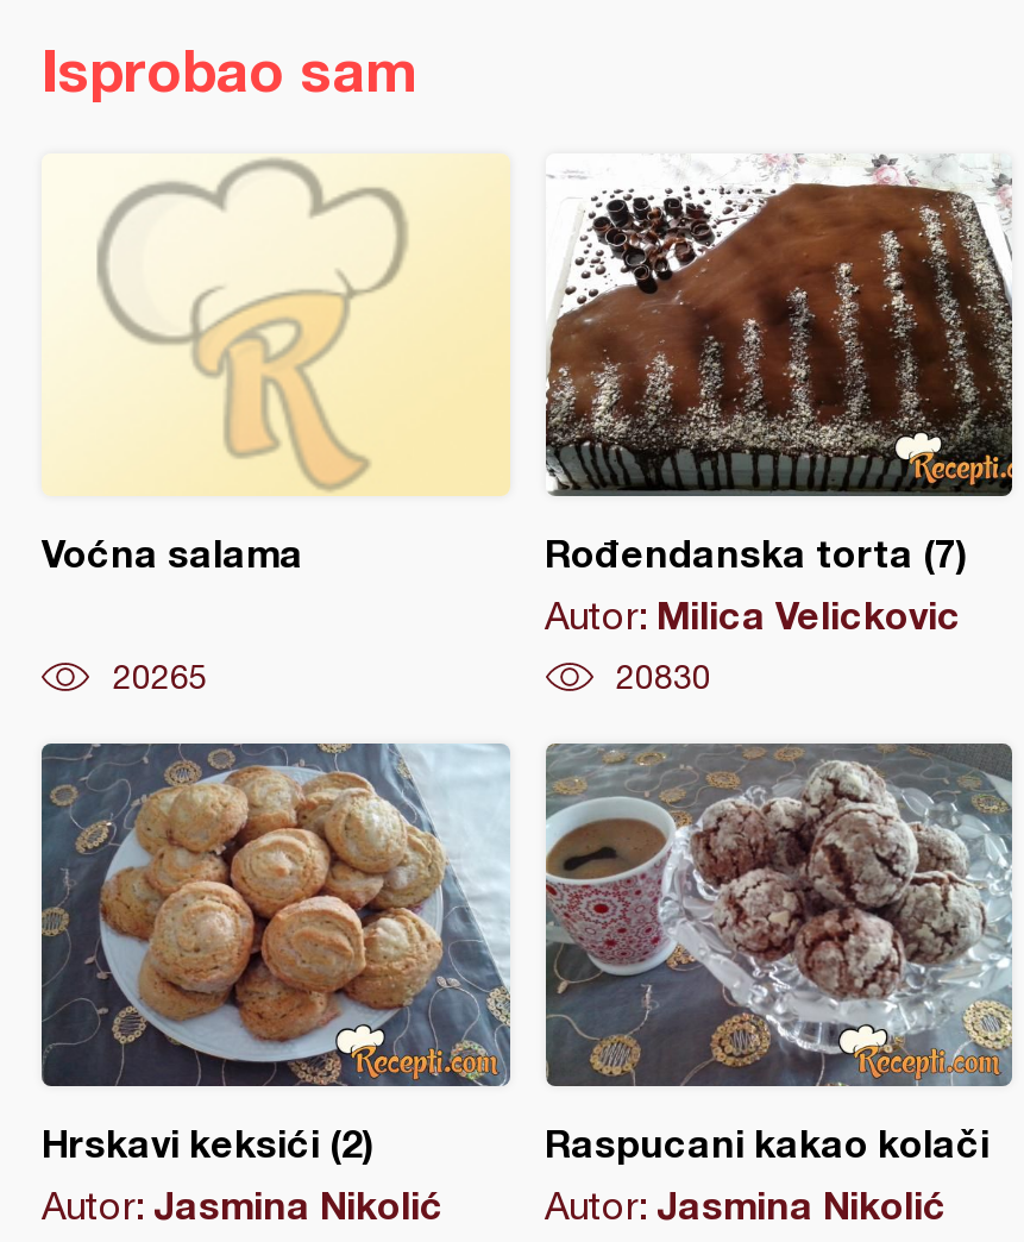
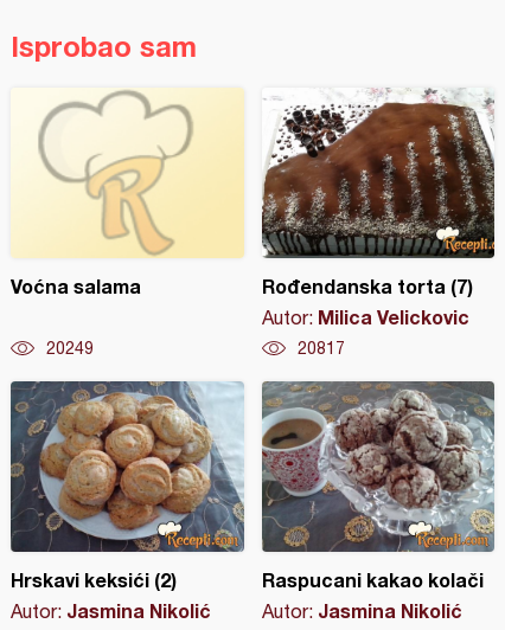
[113,658,208,696] 20265 -> [46,339,94,358] 20249
[616,658,711,696] 20830 -> [297,339,344,358] 20817

